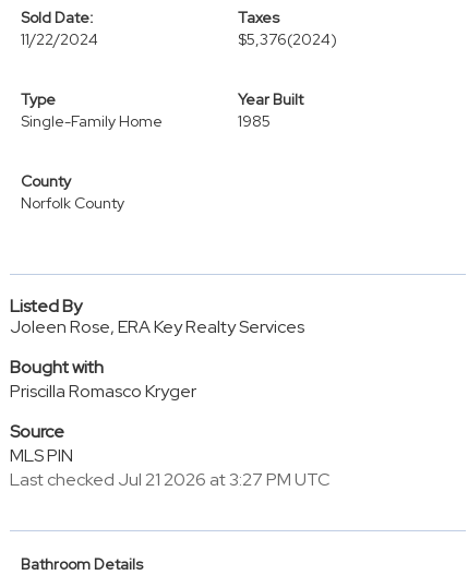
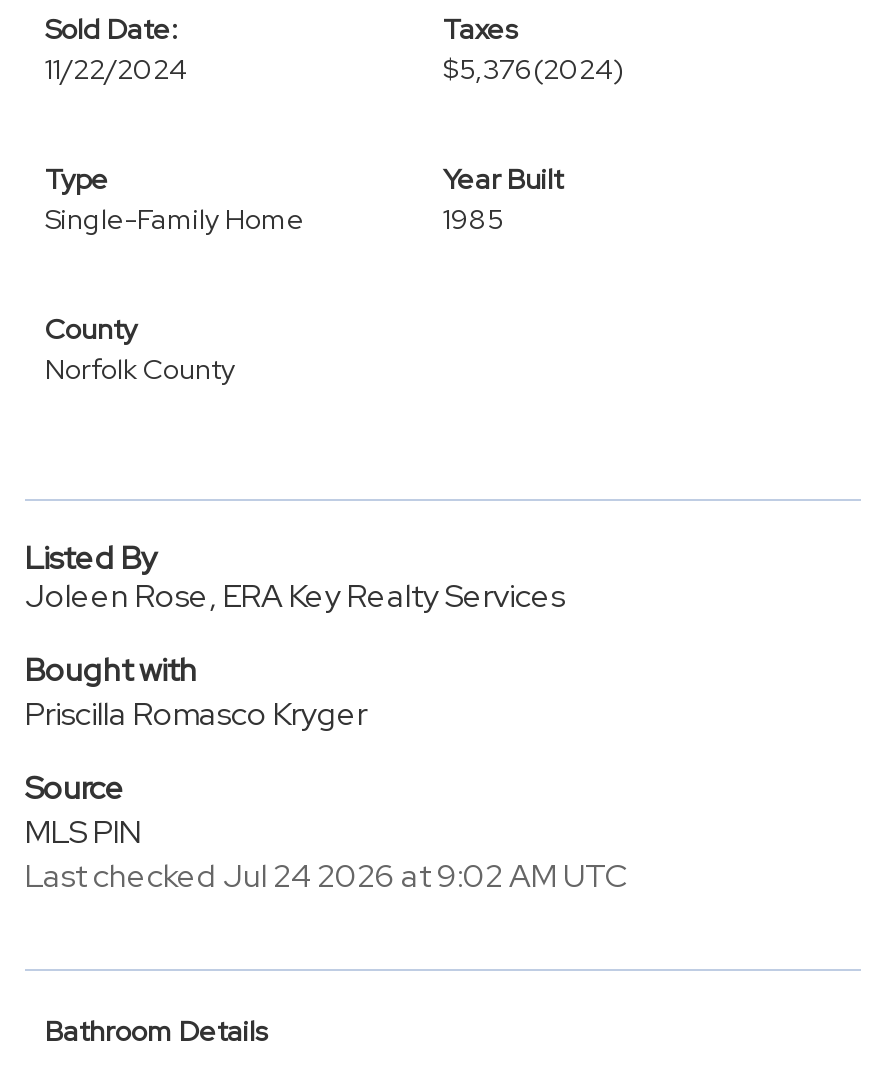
[10,468,331,491] Last checked Jul 21 2026 at 3:27 PM UTC -> [25,855,629,897] Last checked Jul 24 2026 at 9:02 AM UTC

